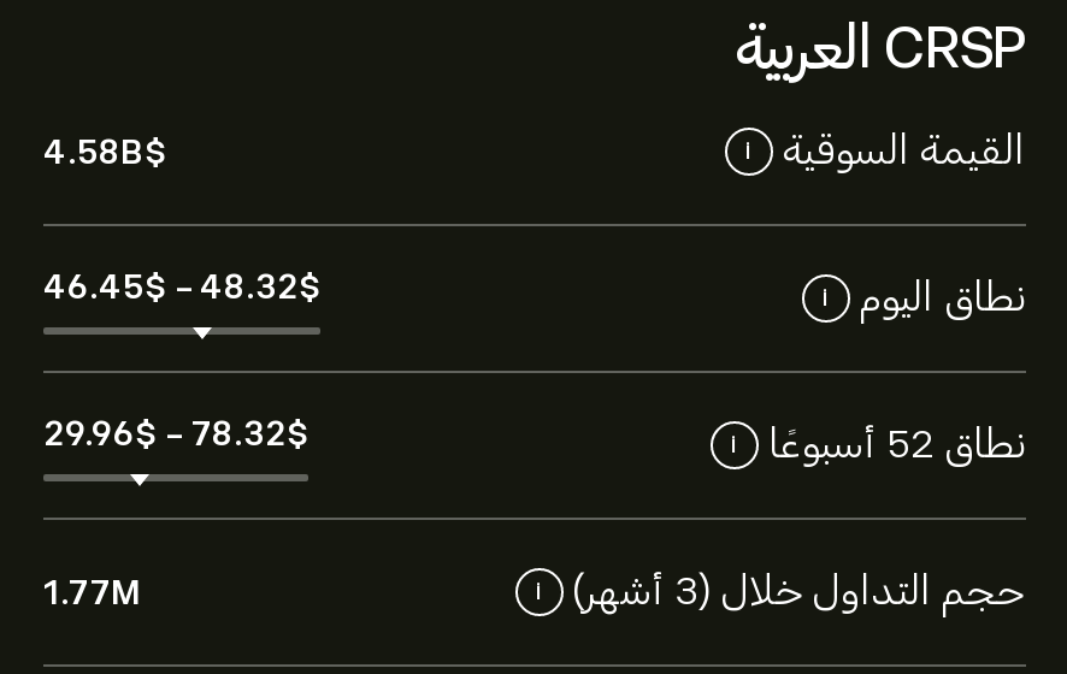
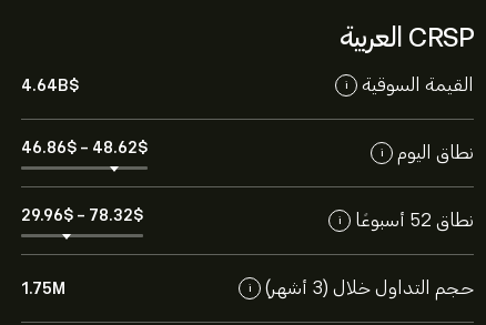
[43,132,166,171] 4.58B$ -> [21,77,79,94] 4.64B$
[43,266,320,305] 46.45$- 48.32$ -> [21,138,148,156] 46.86$- 48.62$
[43,573,140,611] 1.77M -> [21,280,65,297] 1.75M

